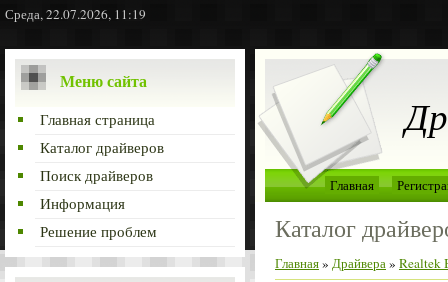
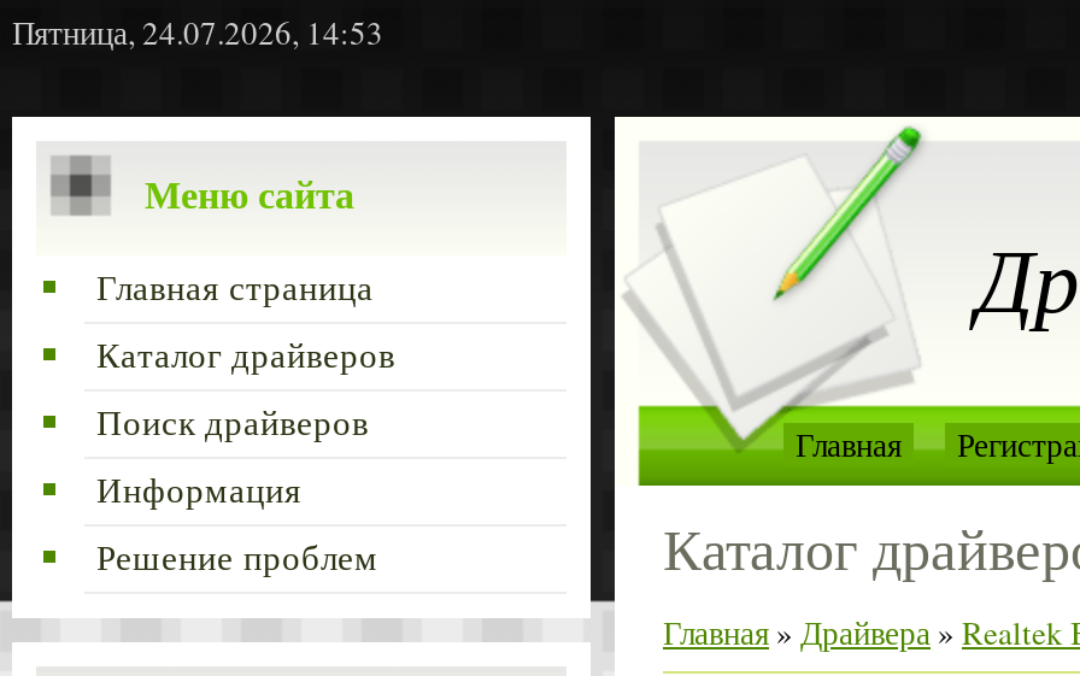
[5,5,146,23] Среда, 22.07.2026, 11:19 -> [12,11,383,54] Пятница, 24.07.2026, 14:53

